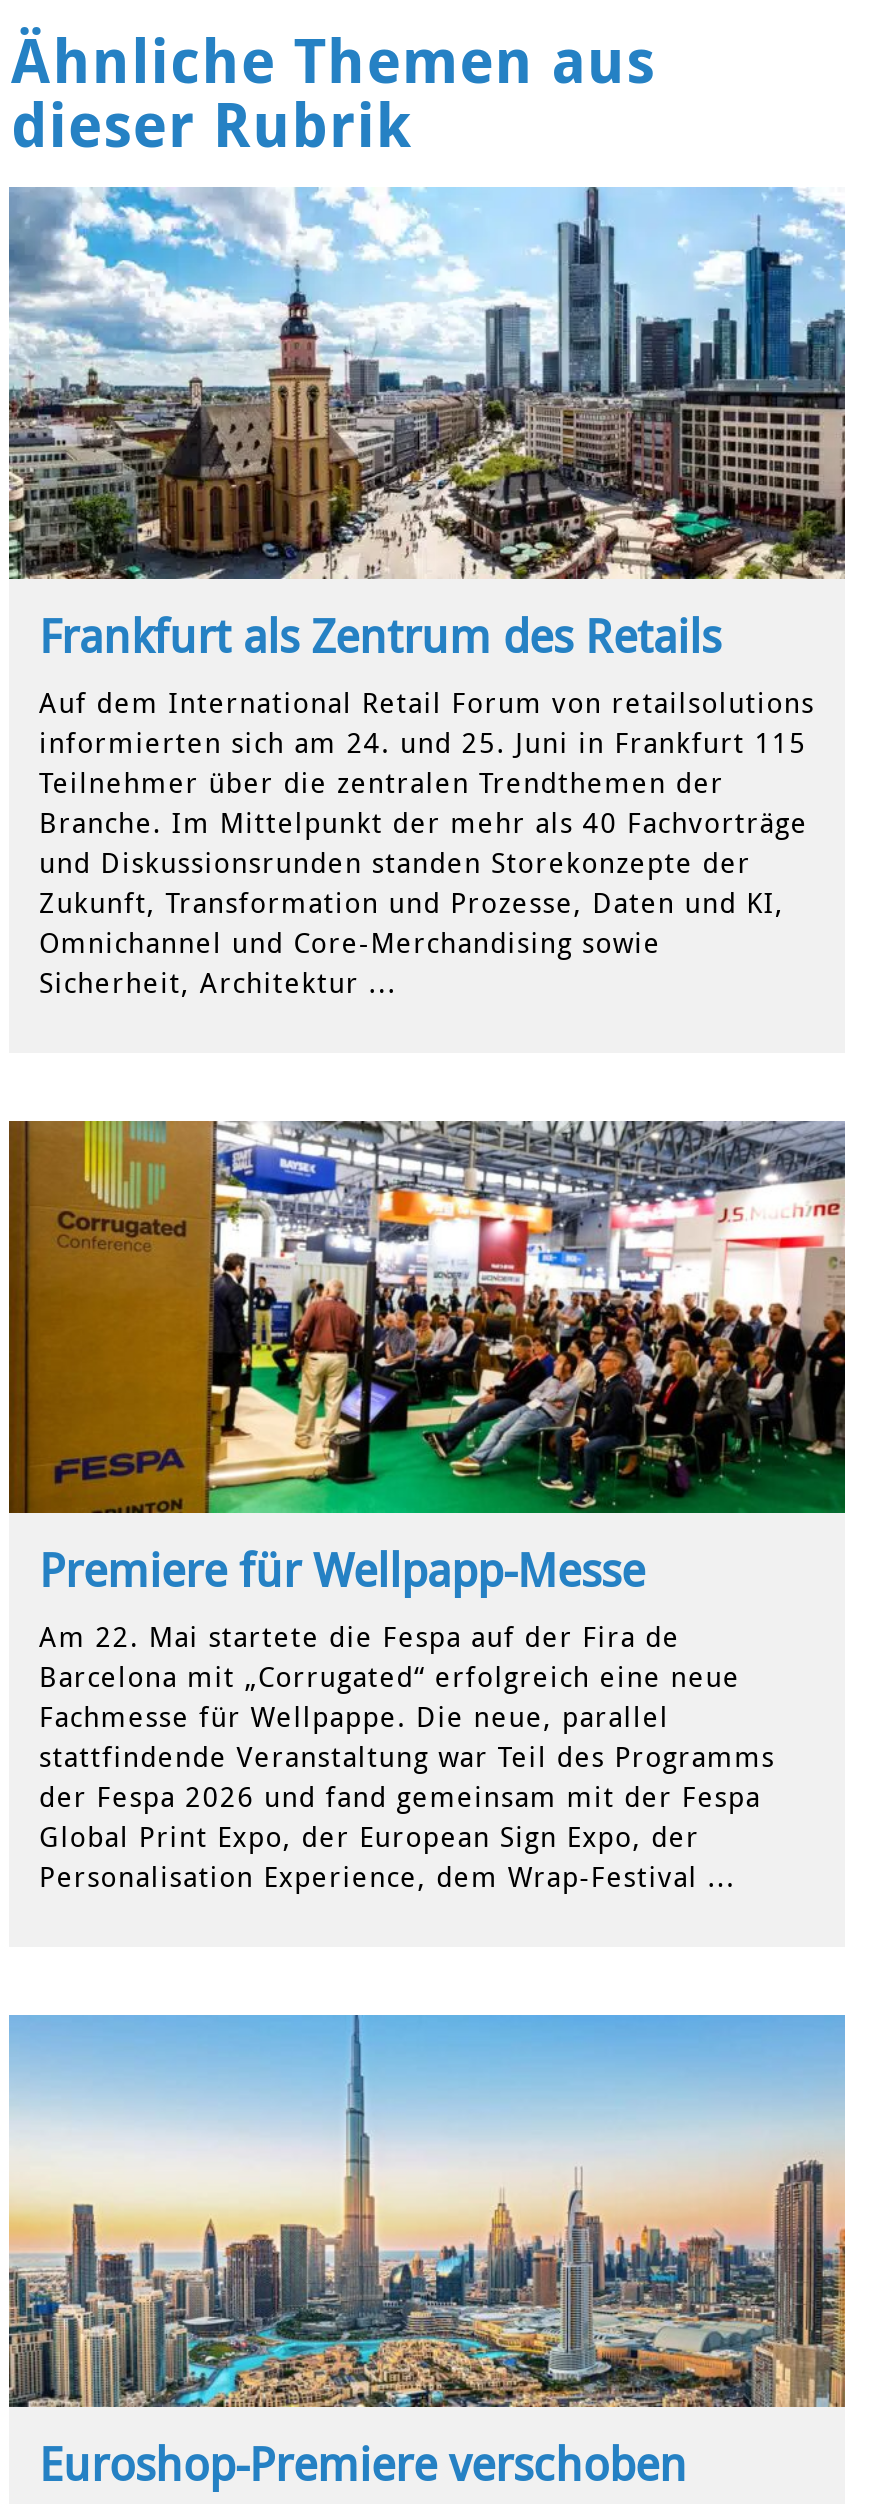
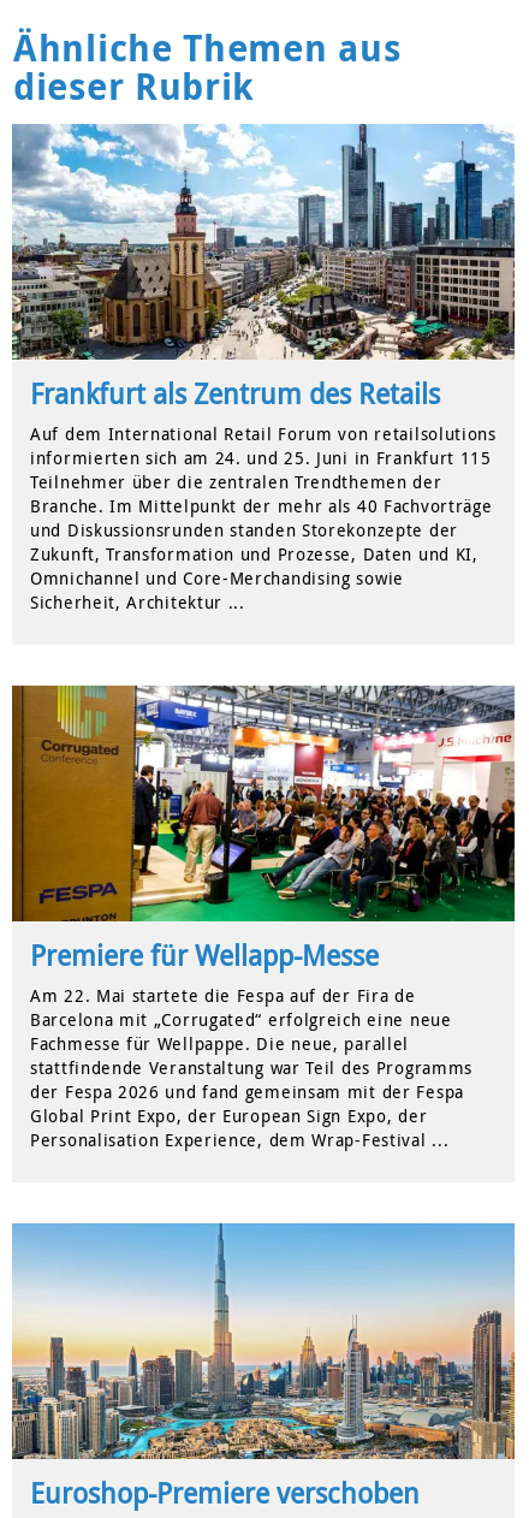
[39,1539,645,1601] Premiere für Wellpapp-Messe -> [30,937,379,974] Premiere für Wellapp-Messe

